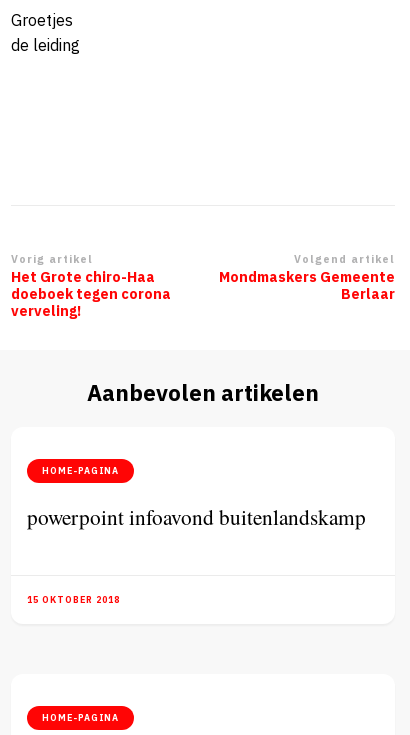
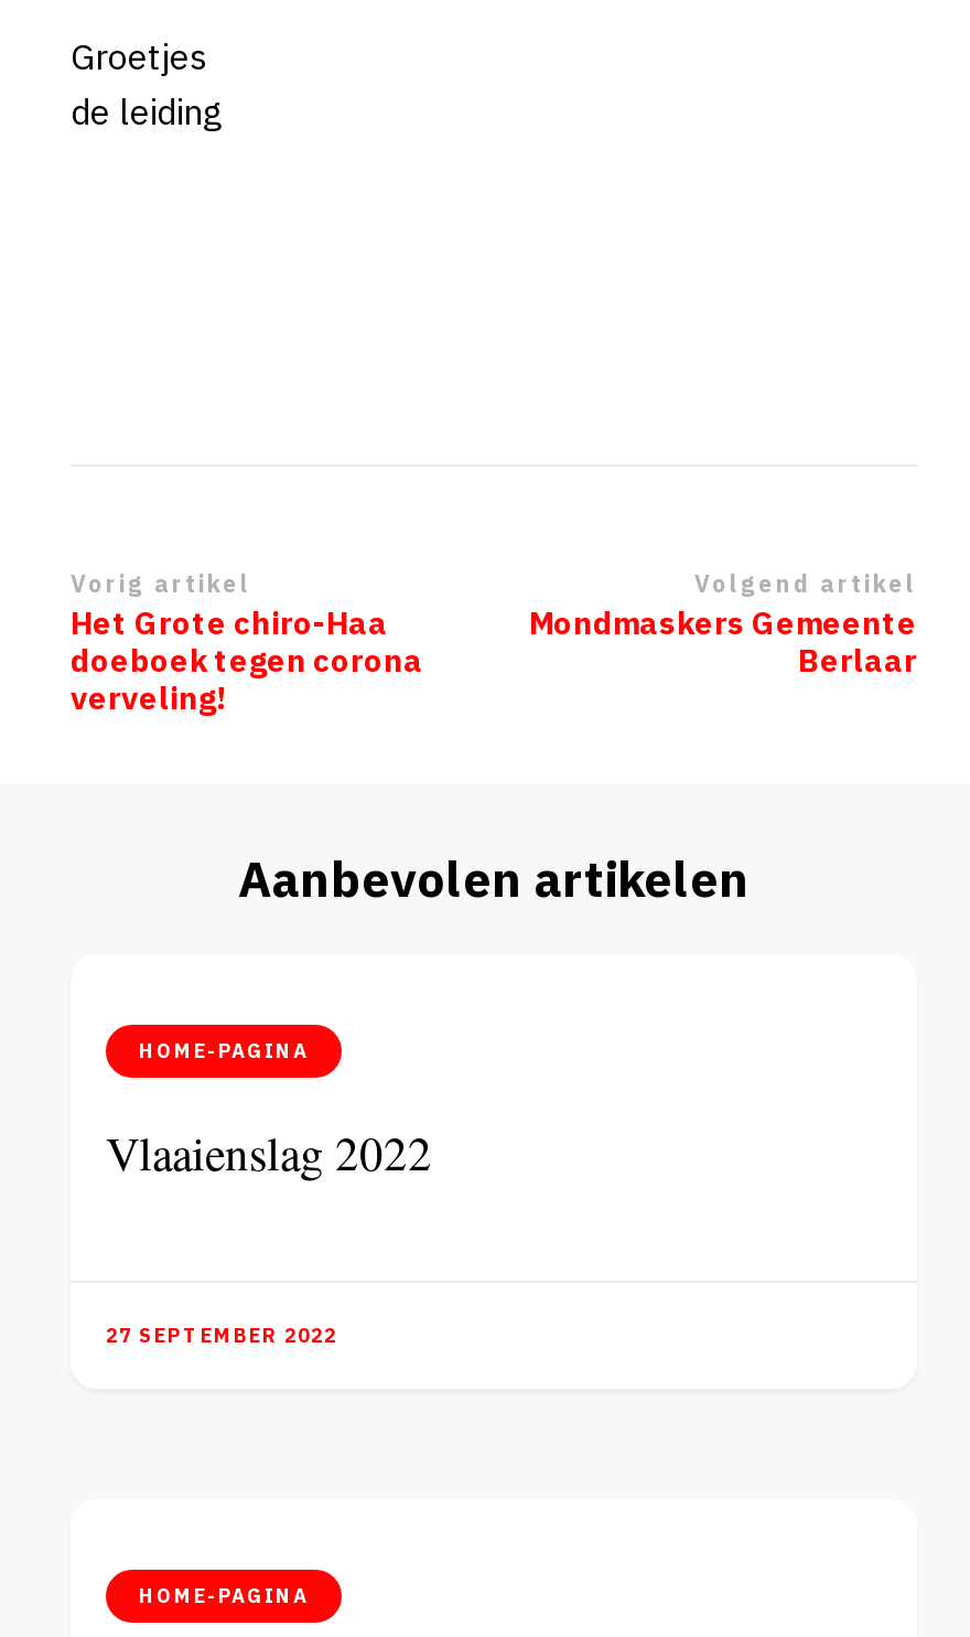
[27,503,366,531] powerpoint infoavond buitenlandskamp -> [106,1122,432,1184] Vlaaienslag 2022
[27,593,120,607] 15 OKTOBER 2018 -> [106,1320,337,1351] 27 SEPTEMBER 2022

